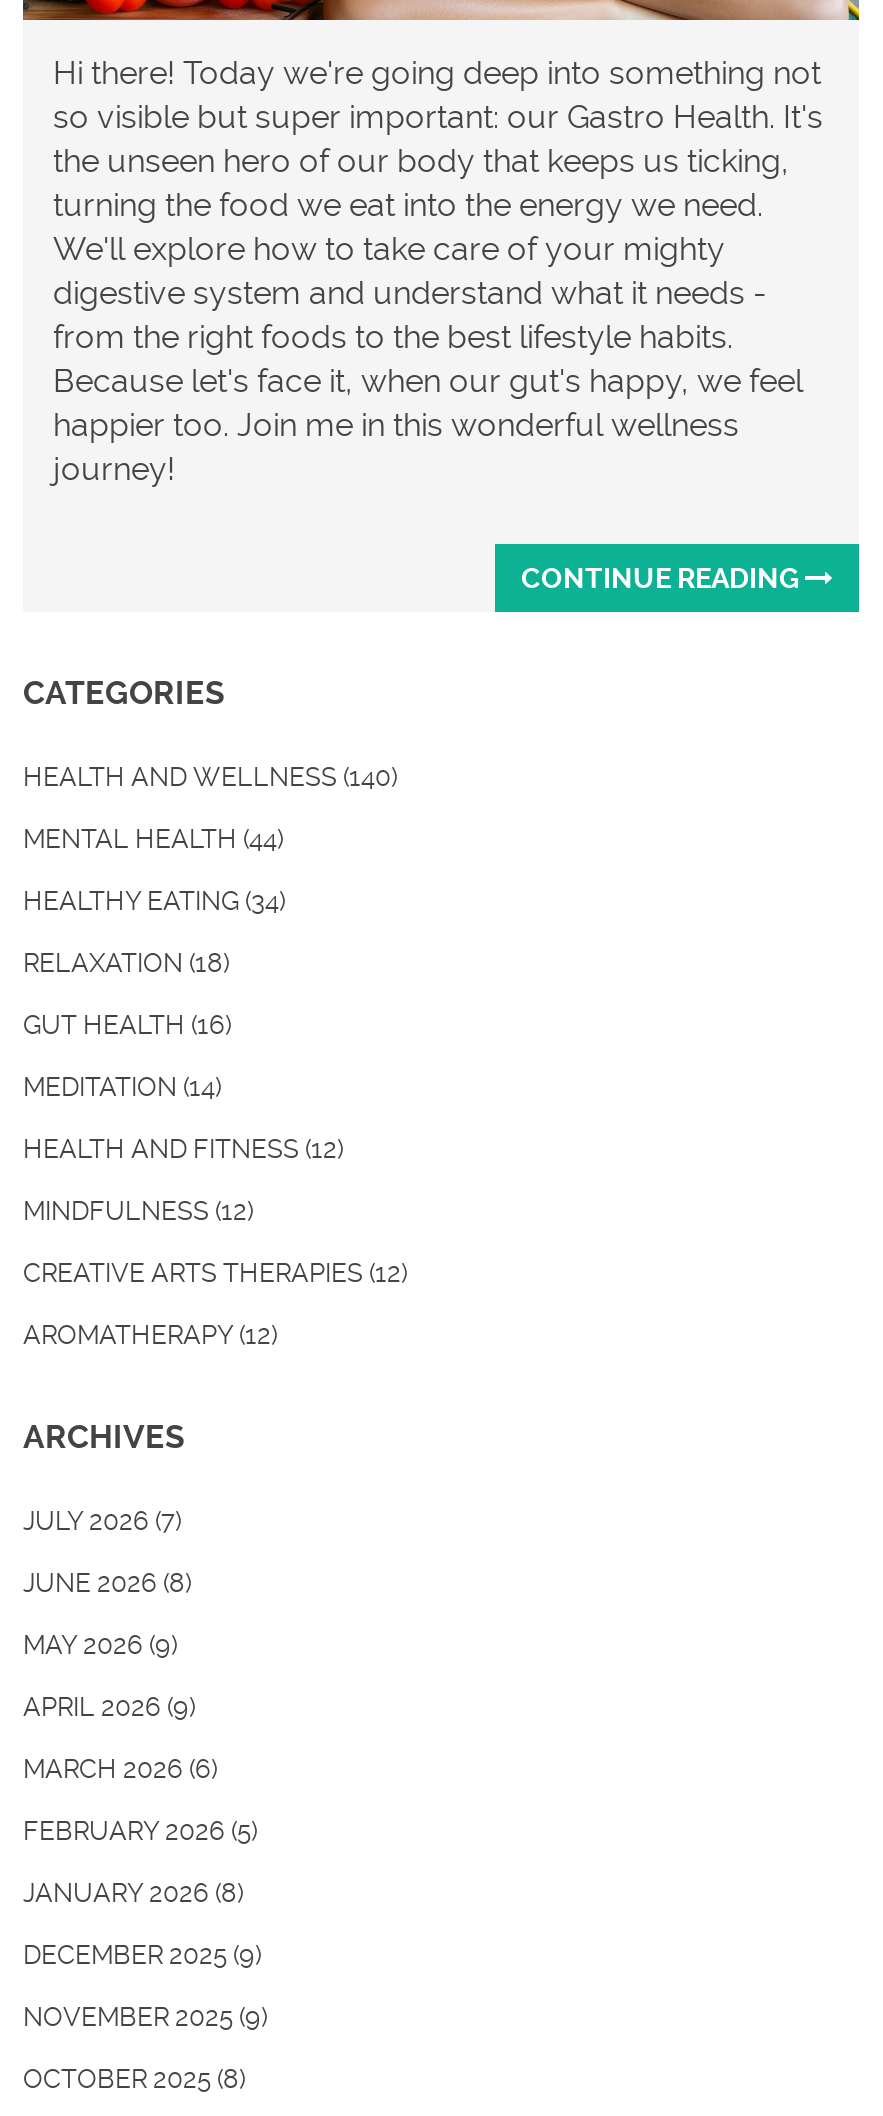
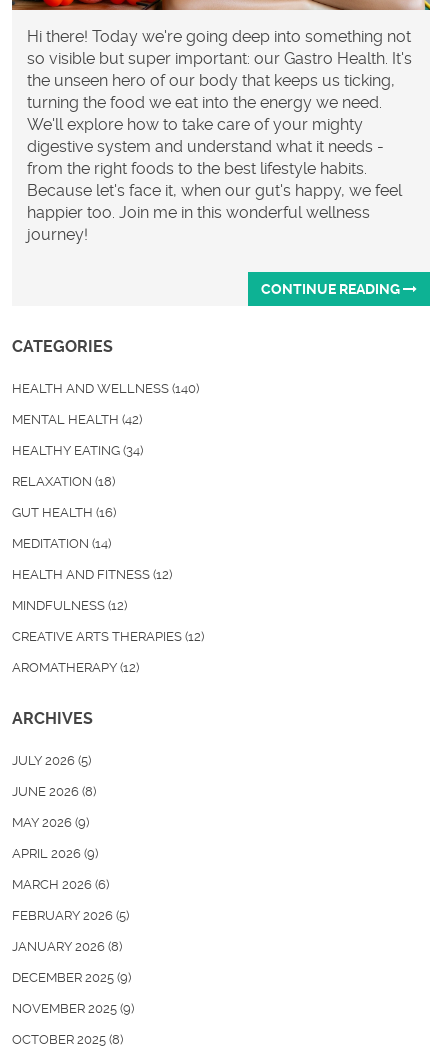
[23,824,283,854] MENTAL HEALTH (44) -> [12,412,142,427] MENTAL HEALTH (42)
[23,1506,181,1536] JULY 2026 (7) -> [12,753,91,768] JULY 2026 (5)

